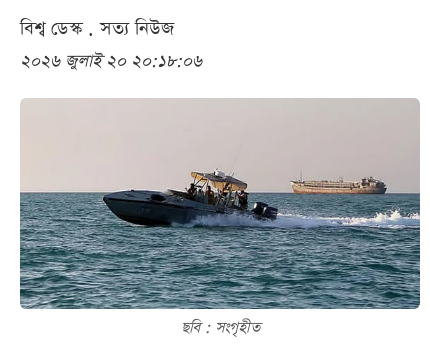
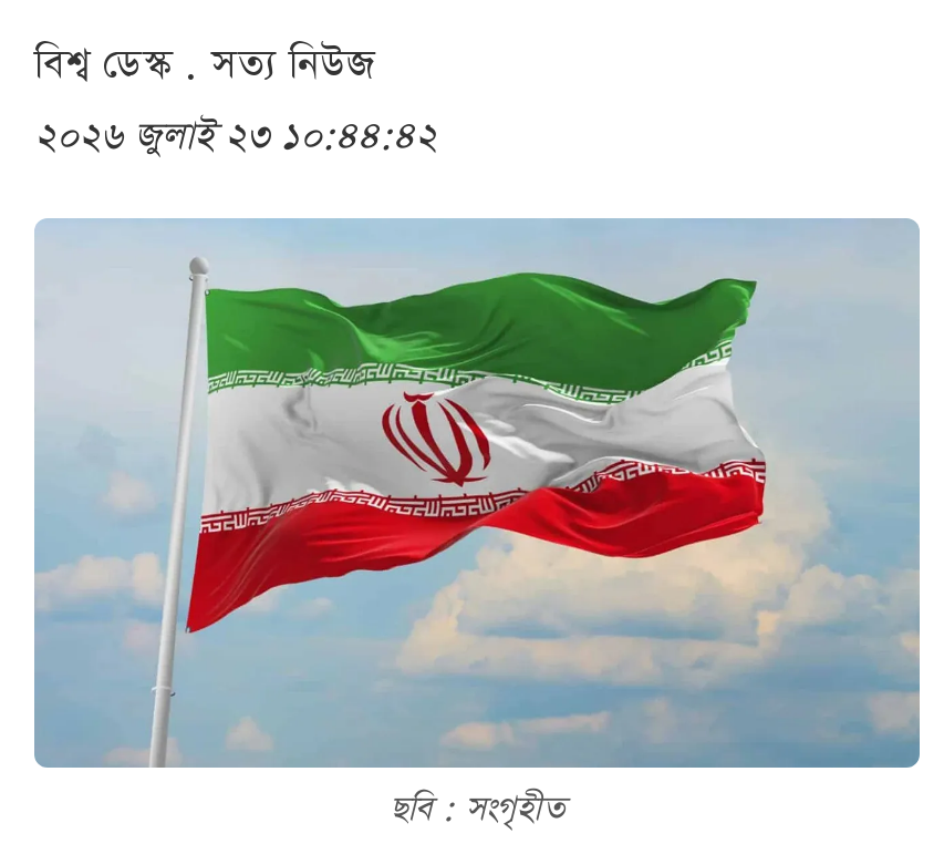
[20,50,202,73] ২০২৬ জুলাই ২০ ২০:১৮:০৬ -> [34,112,437,163] ২০২৬ জুলাই ২৩ ১০:৪৪:৪২
[20,99,420,309] [image] -> [37,222,920,769] [image]

